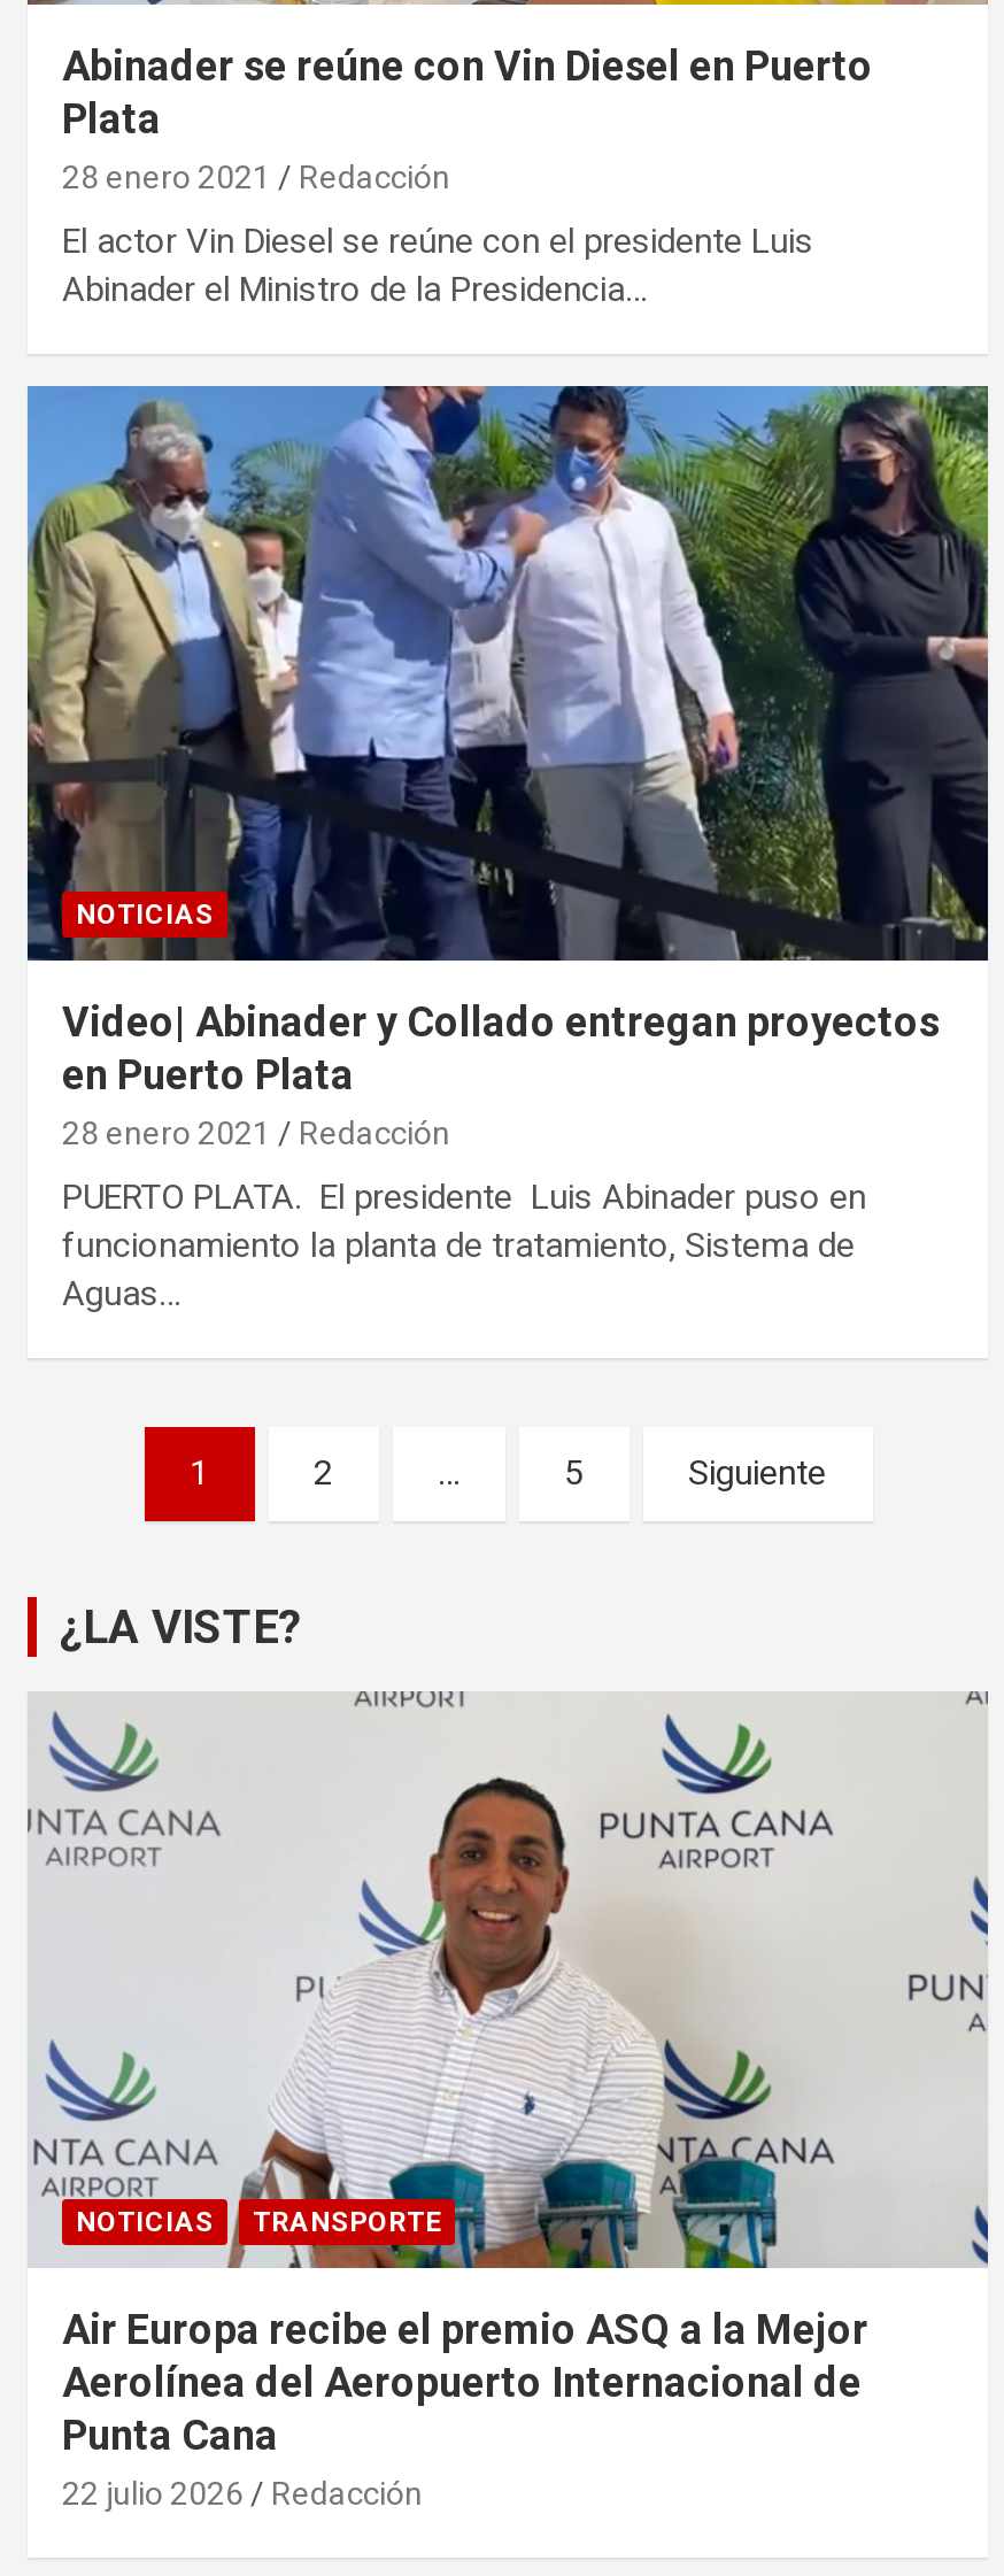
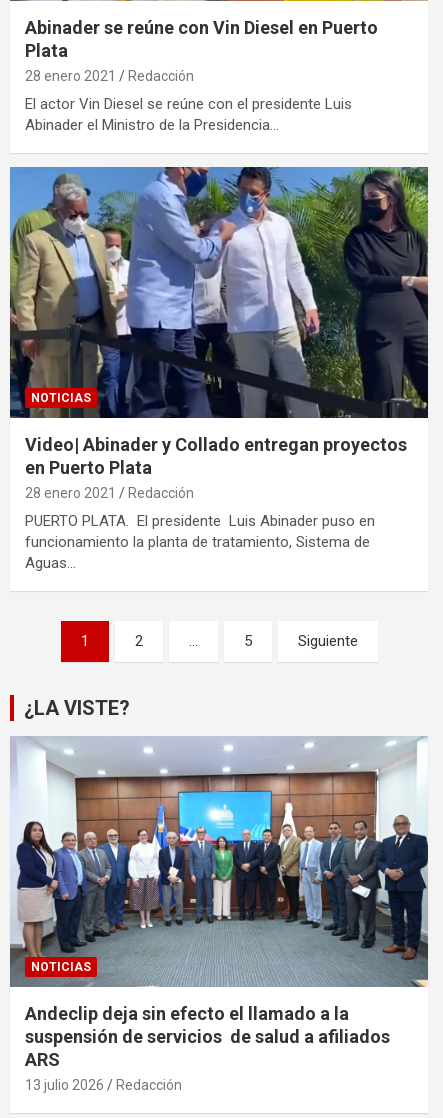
[25,1691,990,2512] [image] | TRANSPORTE | Air Europa recibe el premio ASQ a la Mejor | Aerolínea del Aeropuerto Internacional de | Punta Cana | 22 julio 2026 -> [9,737,429,1093] [image] | Andeclip deja sin efecto el llamado a la | suspensión de servicios de salud a afiliados | ARS | 13 julio 2026

